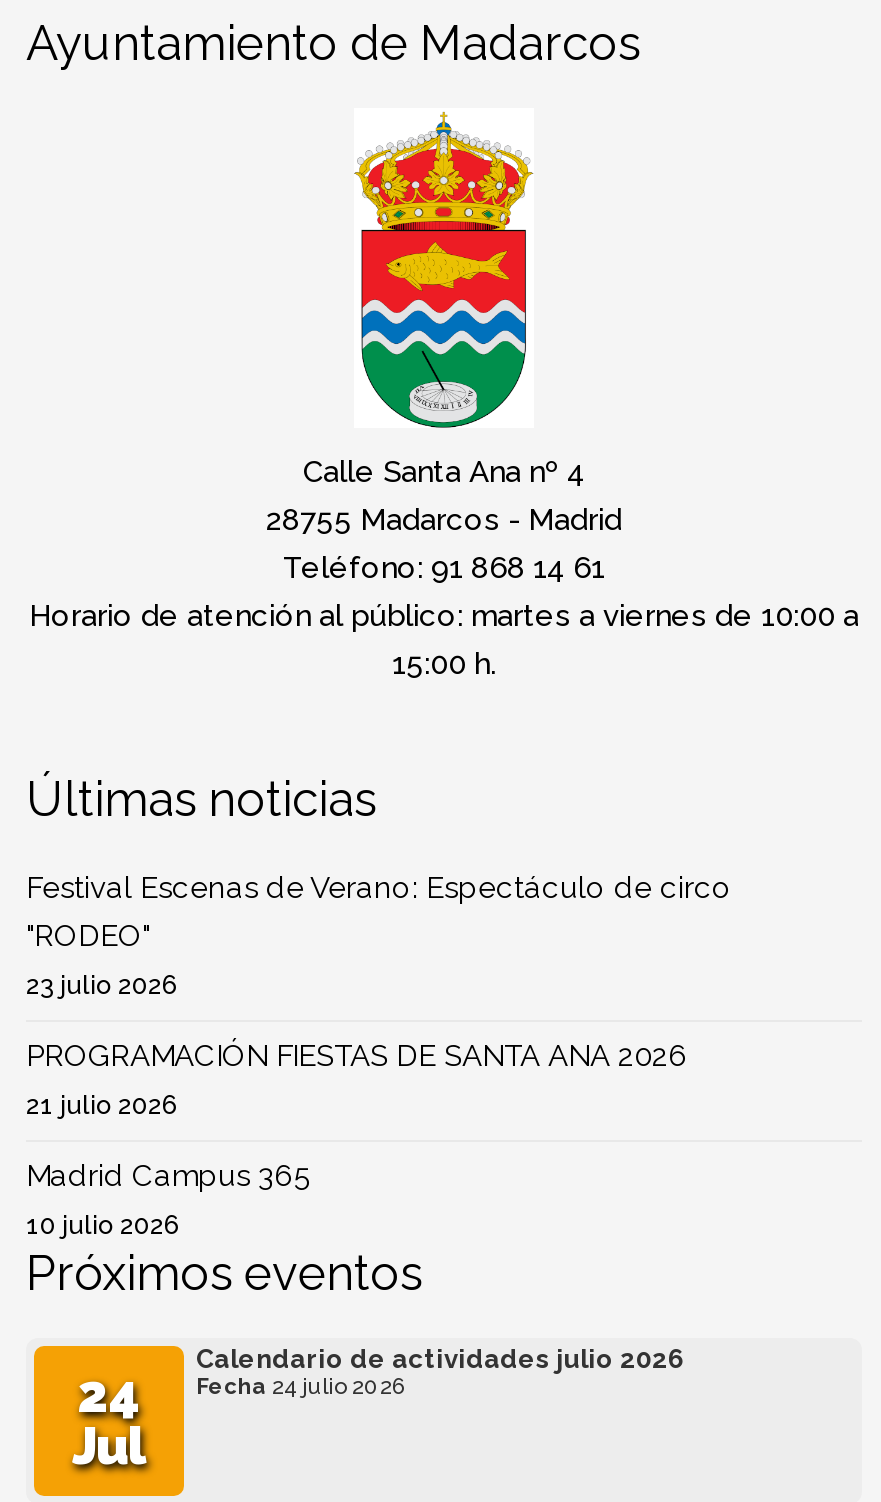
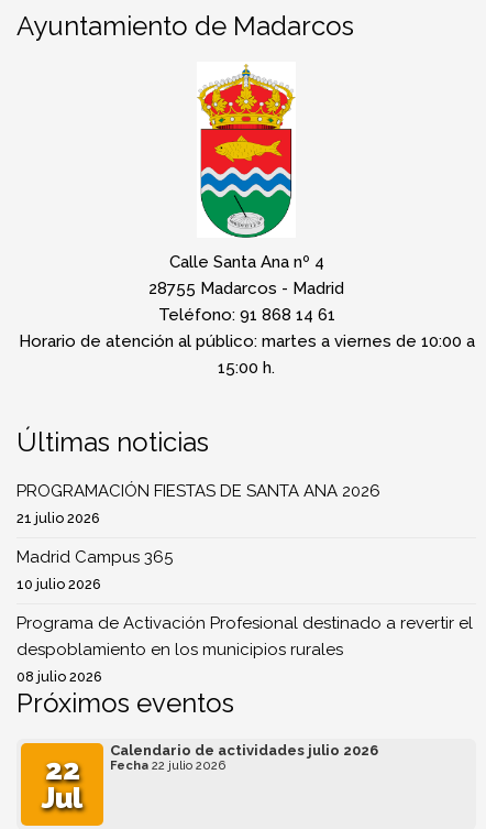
[26,869,732,999] Festival Escenas de Verano: Espectáculo de circo | "RODEO" | 23 julio 2026 -> none
moved [26,1037,688,1239] -> [16,481,380,592]: PROGRAMACIÓN FIESTAS DE SANTA ANA 2026 | 21 julio 2026 | Madrid Campus 365 | 10 julio 2026
none -> [16,613,473,684] Programa de Activación Profesional destinado a revertir el | despoblamiento en los municipios rurales | 08 julio 2026
[77,1364,141,1424] 24 -> [45,753,80,786] 22
[196,1373,406,1399] Fecha 24 julio 2026 -> [110,758,225,772] Fecha 22 julio 2026

